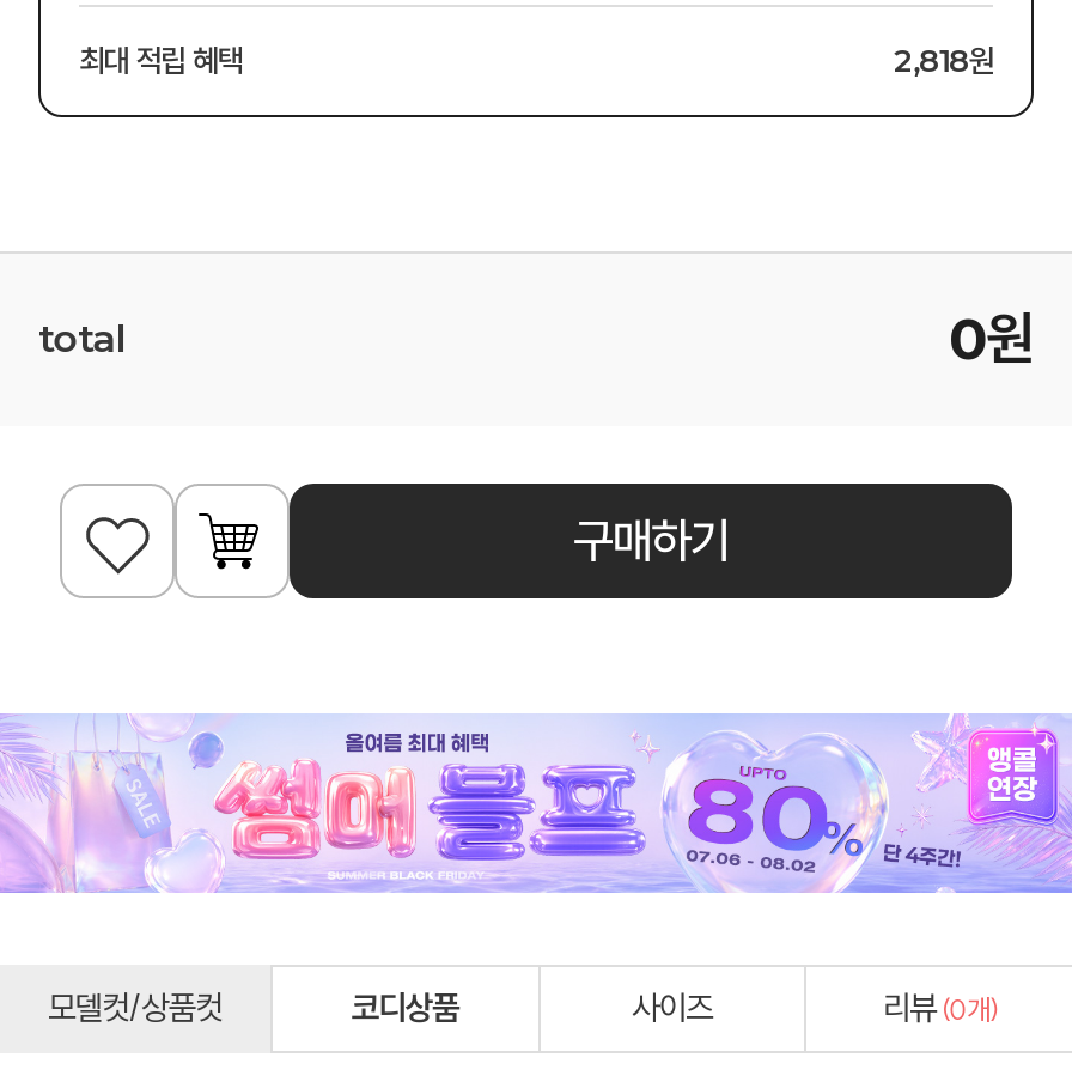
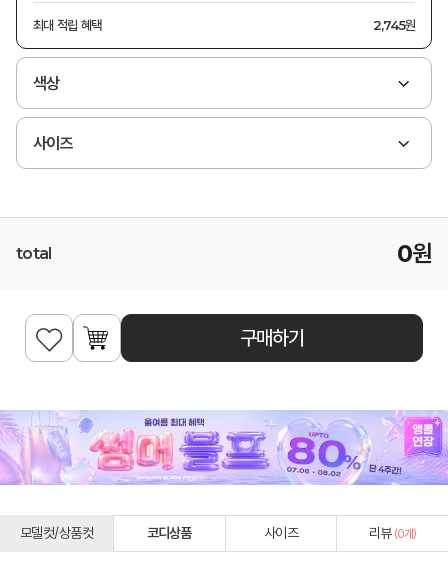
[894,42,993,80] 2,818원 -> [33,17,415,153] 2,745원 | 색상 | 사이즈

